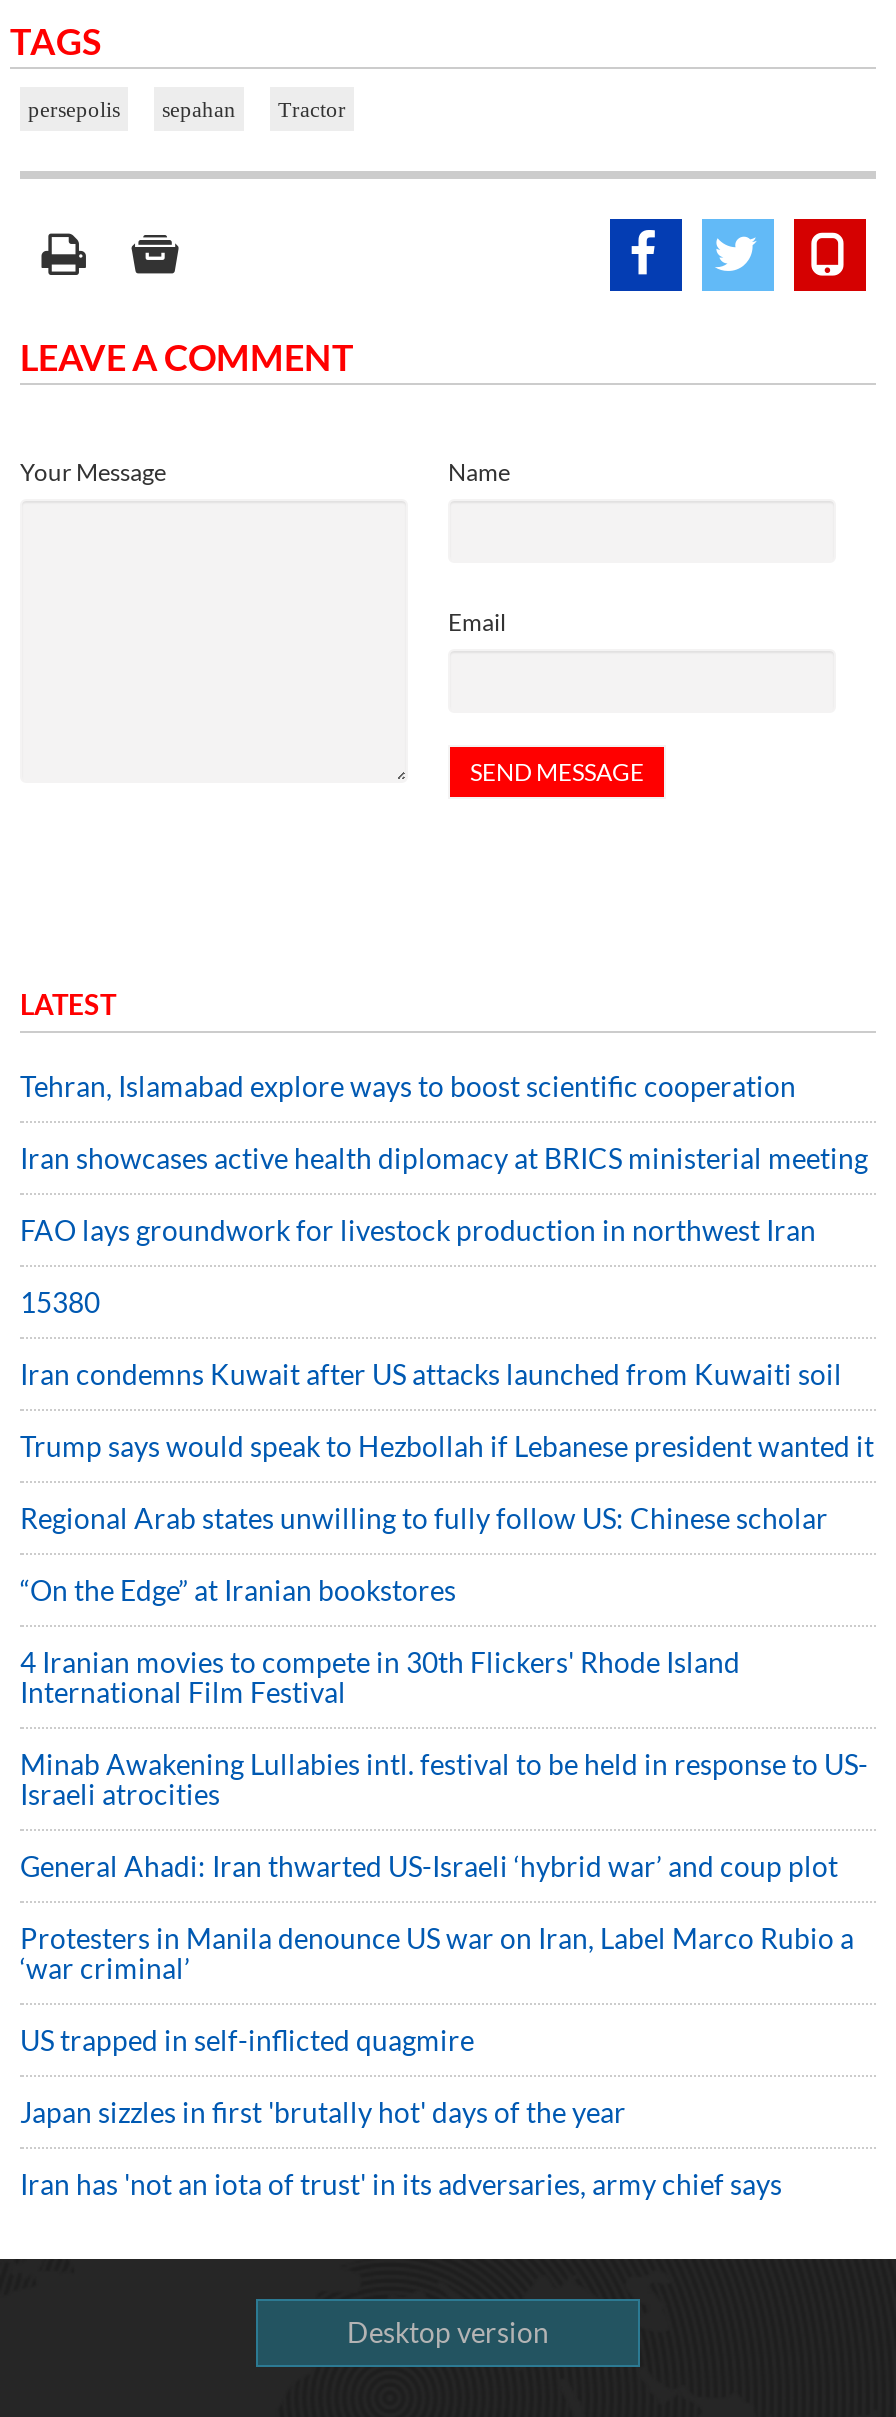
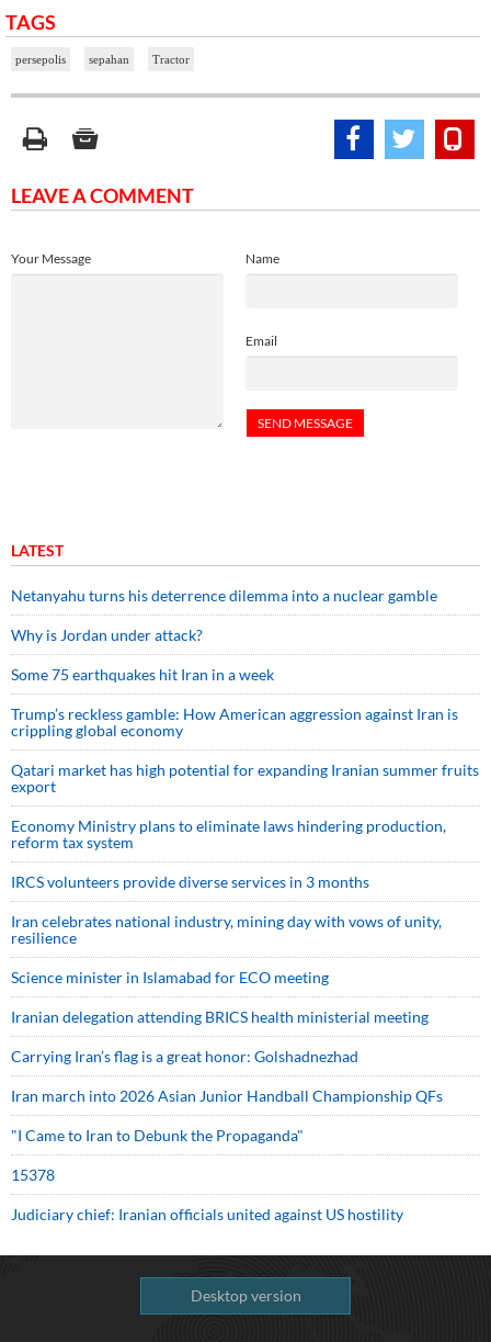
[20,1069,796,1103] Tehran, Islamabad explore ways to boost scientific cooperation -> [11,586,437,605] Netanyahu turns his deterrence dilemma into a nuclear gamble
[20,1141,868,1175] Iran showcases active health diplomacy at BRICS ministerial meeting -> [11,626,203,644] Why is Jordan under attack?
[20,1213,816,1247] FAO lays groundwork for livestock production in northwest Iran -> [11,665,274,684] Some 75 earthquakes hit Iran in a week
[20,1285,100,1319] 15380 -> [11,705,458,740] Trump’s reckless gamble: How American aggression against Iran is | crippling global economy
[20,1357,842,1391] Iran condemns Kuwait after US attacks launched from Kuwaiti soil -> [11,761,479,796] Qatari market has high potential for expanding Iranian summer fruits | export
[20,1429,874,1463] Trump says would speak to Hezbollah if Lebanese president wanted it -> [11,817,446,852] Economy Ministry plans to eliminate laws hindering production, | reform tax system
[20,1501,828,1535] Regional Arab states unwilling to fully follow US: Chinese scholar -> [11,873,369,891] IRCS volunteers provide diverse services in 3 months
[20,1573,456,1607] “On the Edge” at Iranian bookstores -> [11,912,442,947] Iran celebrates national industry, mining day with vows of unity, | resilience
[20,1645,740,1709] 4 Iranian movies to compete in 30th Flickers' Rhode Island | International Film Festival -> [11,968,329,987] Science minister in Islamabad for ECO meeting
[20,1747,868,1811] Minab Awakening Lullabies intl. festival to be held in response to US- | Israeli atrocities -> [11,1008,429,1026] Iranian delegation attending BRICS health ministerial meeting
[20,1849,838,1883] General Ahadi: Iran thwarted US-Israeli ‘hybrid war’ and coup plot -> [11,1047,358,1066] Carrying Iran’s flag is a great honor: Golshadnezhad
[20,1921,854,1985] Protesters in Manila denounce US war on Iran, Label Marco Rubio a | ‘war criminal’ -> [11,1087,443,1105] Iran march into 2026 Asian Junior Handball Championship QFs
[20,2023,480,2057] US trapped in self-inflicted quagmire -> [11,1126,304,1145] "I Came to Iran to Debunk the Propaganda"
[20,2095,626,2129] Japan sizzles in first 'brutally hot' days of the year -> [11,1166,55,1184] 15378
[20,2167,788,2201] Iran has 'not an iota of trust' in its adversaries, army chief says -> [11,1205,410,1224] Judiciary chief: Iranian officials united against US hostility

